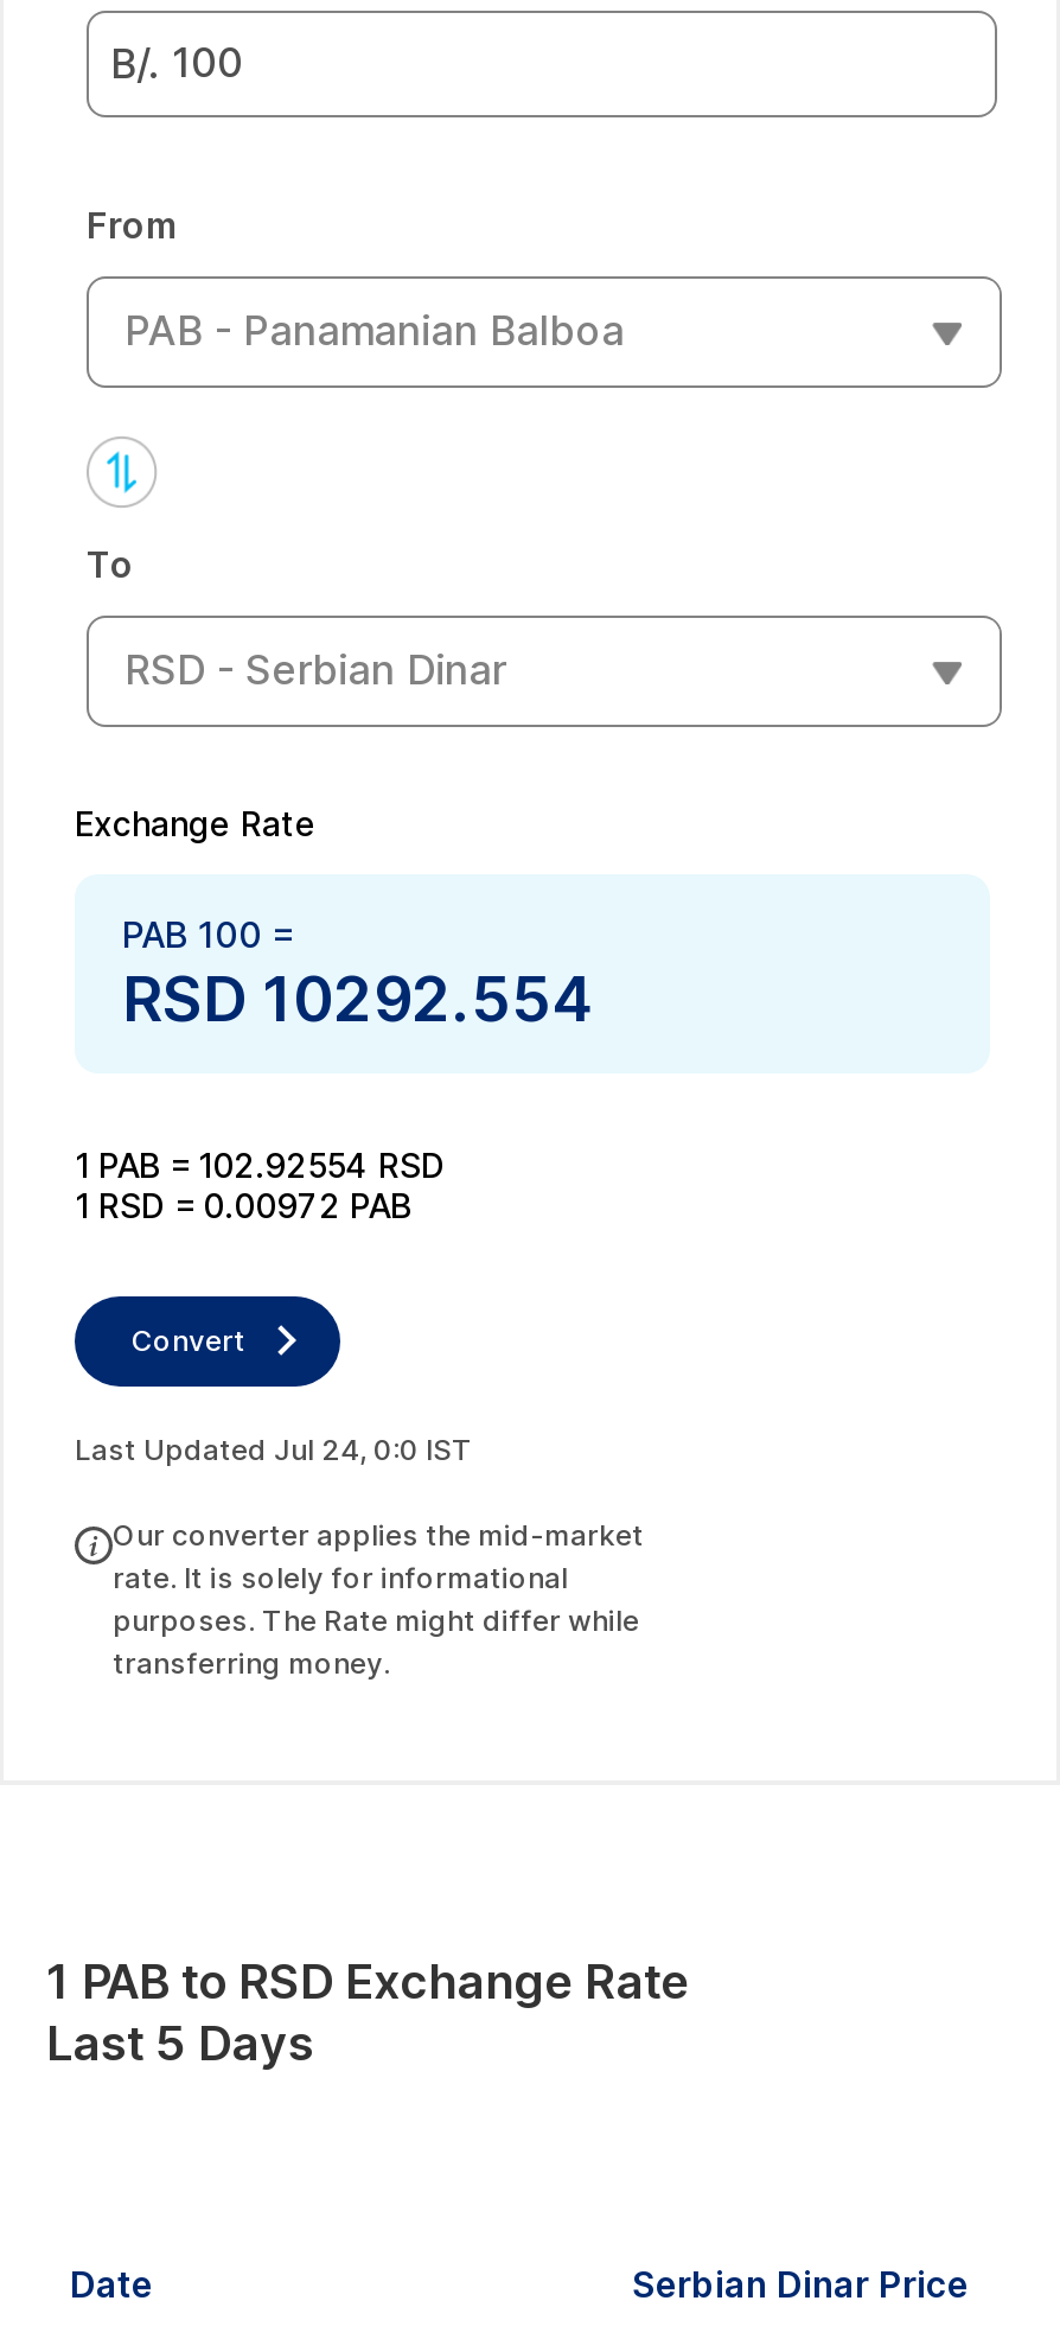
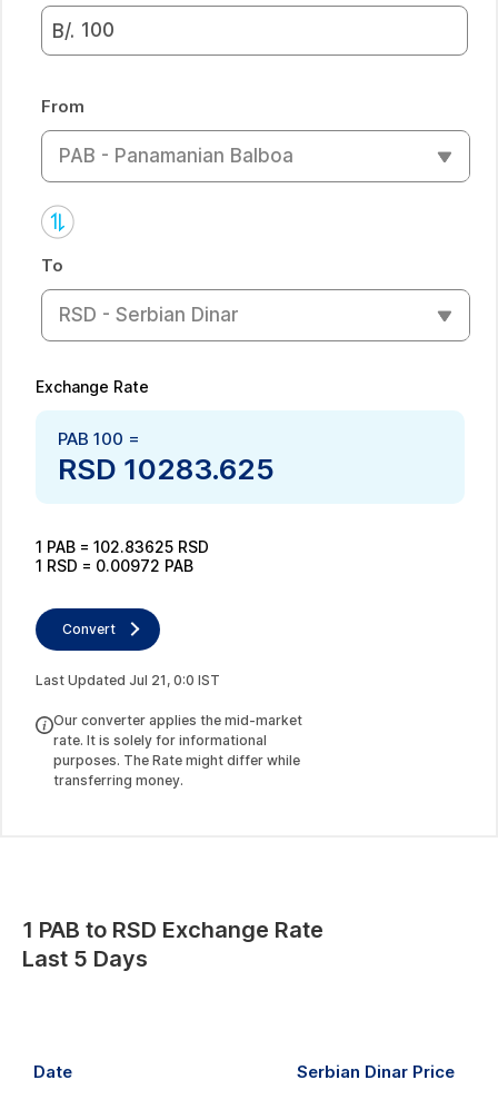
[122,961,592,1034] RSD 10292.554 -> [58,451,275,485] RSD 10283.625
[75,1143,445,1184] 1 PAB = 102.92554 RSD -> [36,537,209,556] 1 PAB = 102.83625 RSD
[75,1430,473,1466] Last Updated Jul 24, 0:0 IST -> [36,671,220,688] Last Updated Jul 21, 0:0 IST

